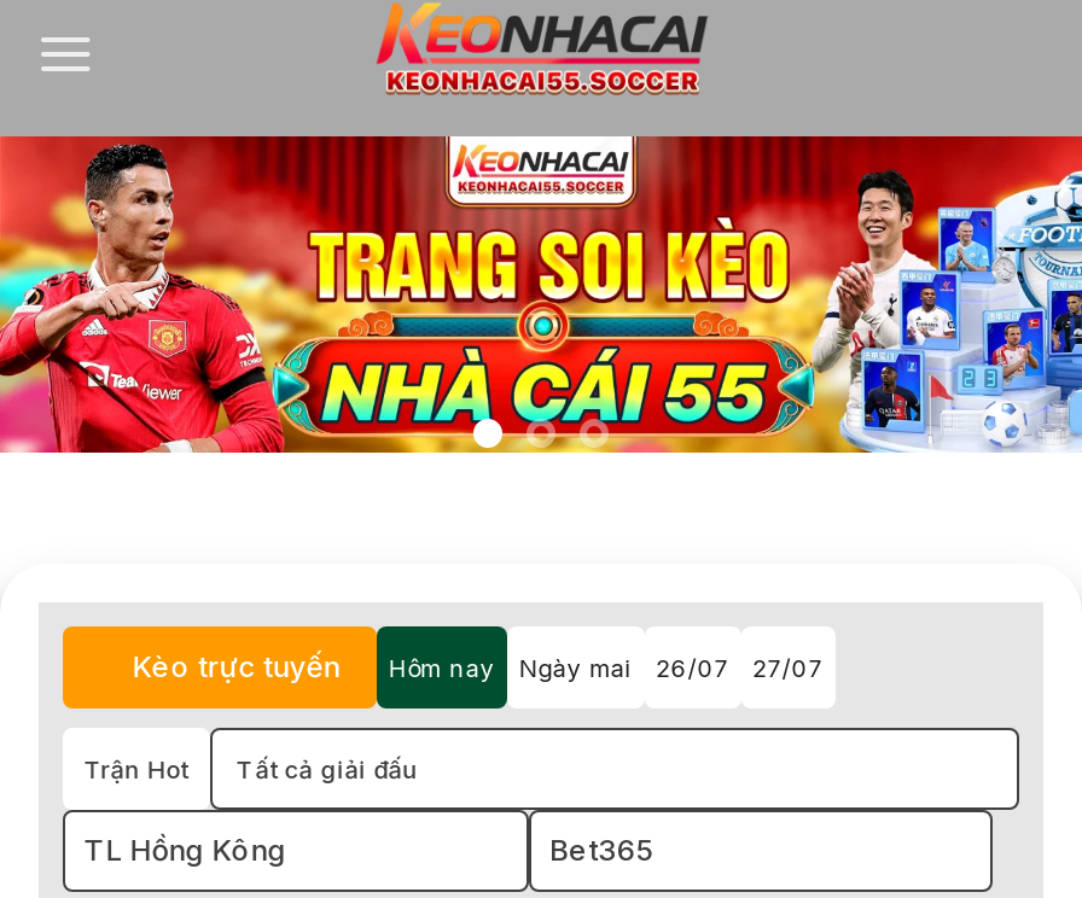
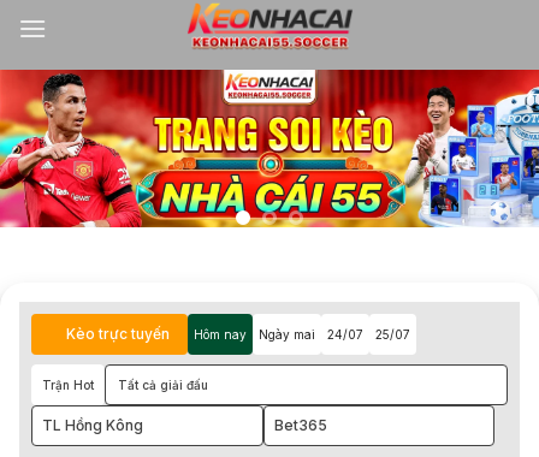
[656,652,729,681] 26/07 -> [327,327,363,341] 24/07
[753,652,823,681] 27/07 -> [375,327,410,341] 25/07

